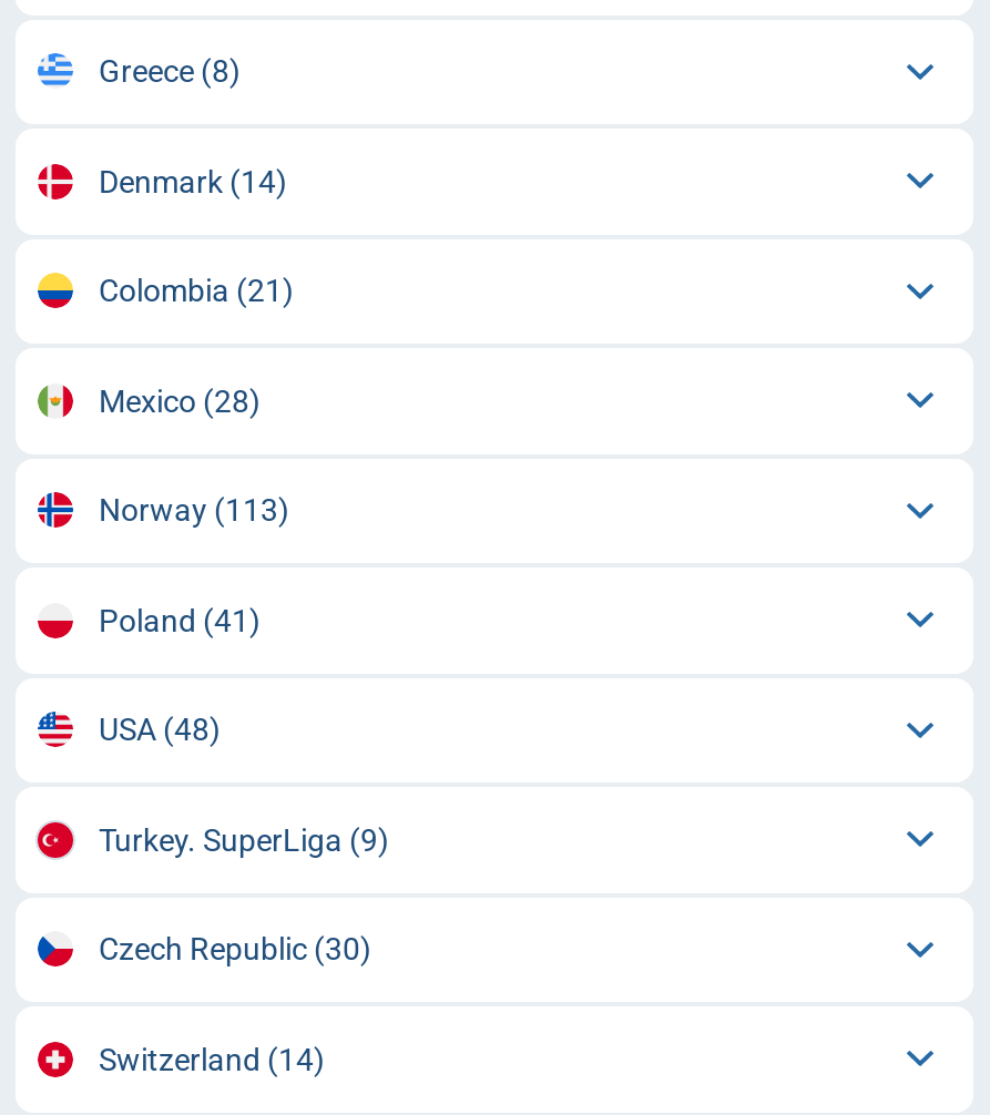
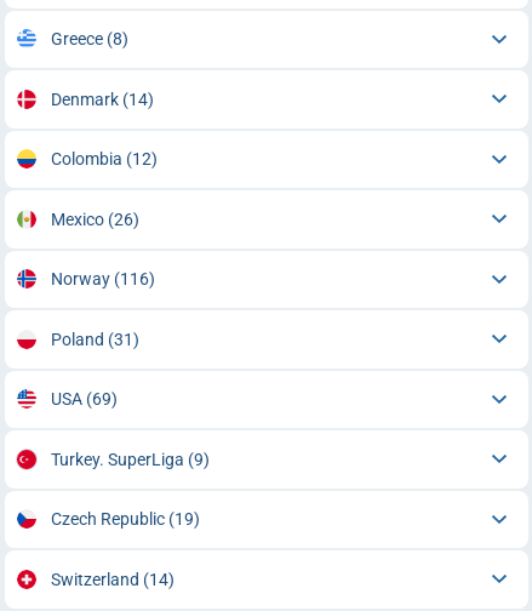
[99,273,294,309] Colombia (21) -> [50,149,157,169] Colombia (12)
[99,383,261,419] Mexico (28) -> [50,209,139,229] Mexico (26)
[99,493,289,528] Norway (113) -> [50,269,155,289] Norway (116)
[99,602,261,638] Poland (41) -> [50,330,139,349] Poland (31)
[99,712,221,747] USA (48) -> [50,389,117,409] USA (69)
[99,931,371,967] Czech Republic (30) -> [50,509,199,529] Czech Republic (19)

